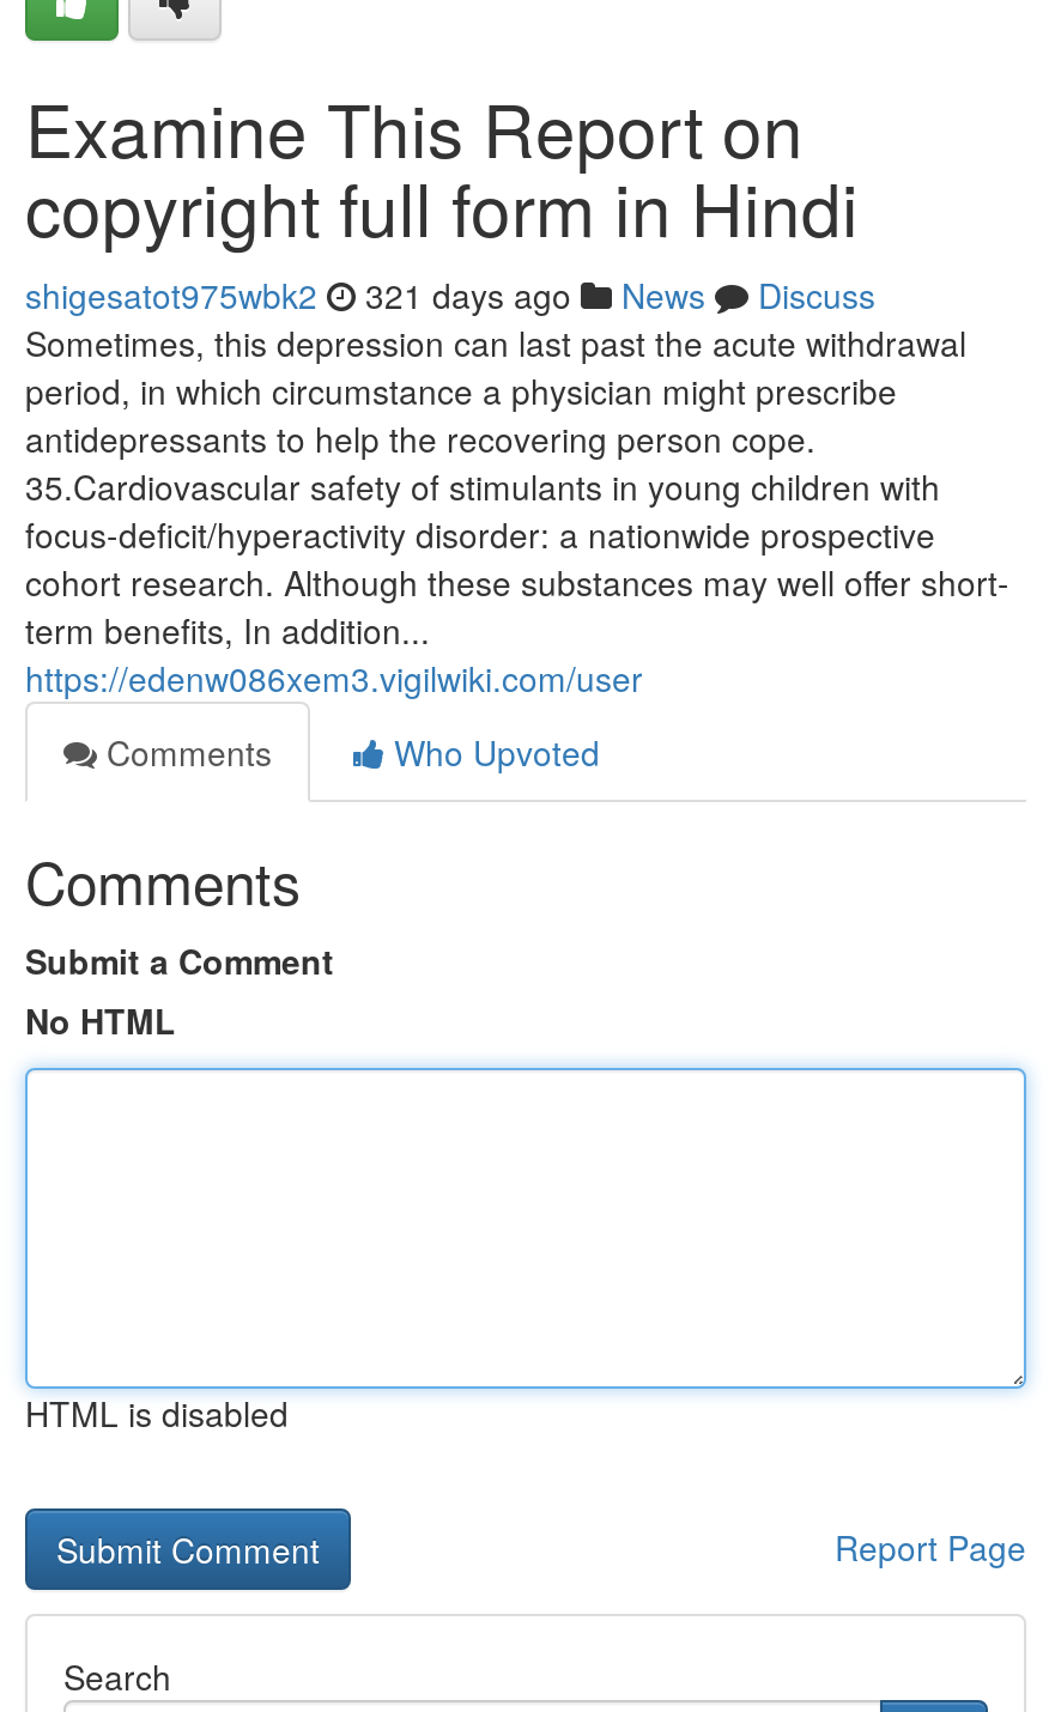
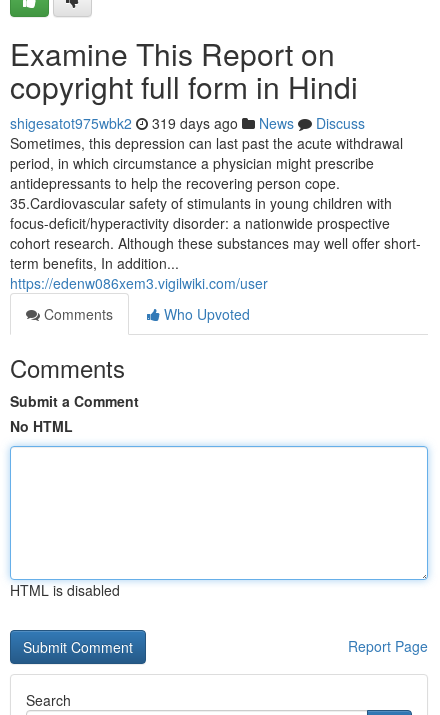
[25,271,875,318] shigesatot975wbk2 321 days ago News Discuss -> [10,113,365,133] shigesatot975wbk2 319 days ago News Discuss

